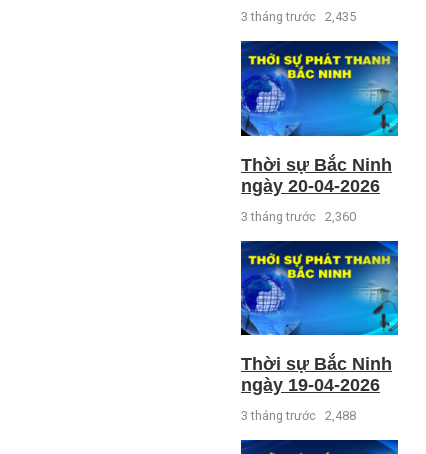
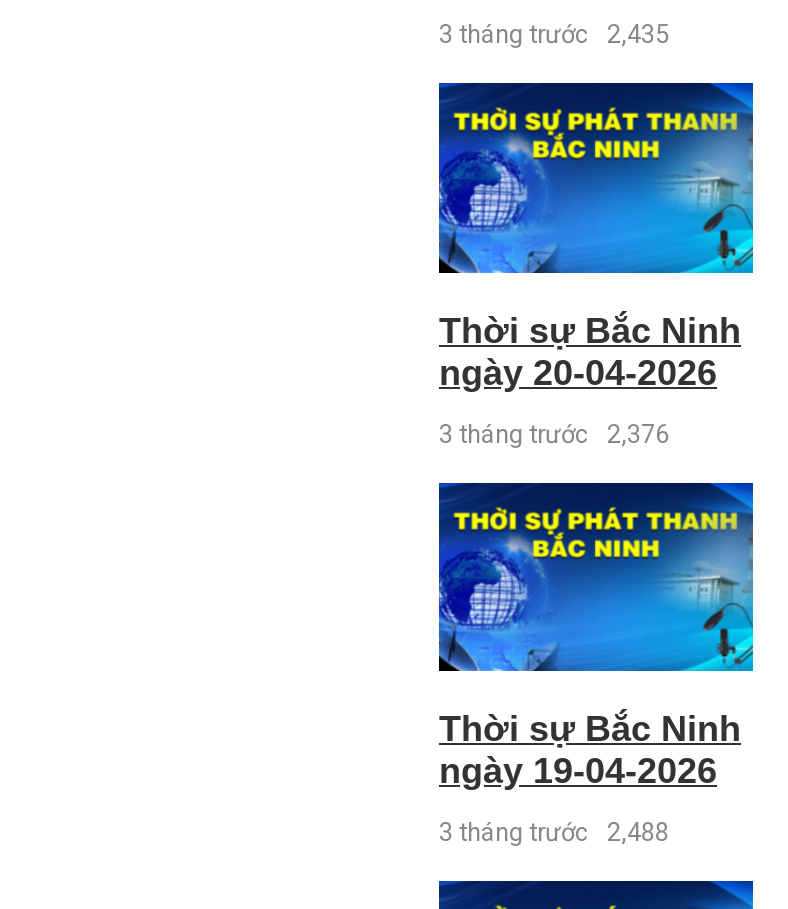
[241,209,356,224] 3 tháng trước 2,360 -> [439,418,669,448] 3 tháng trước 2,376

